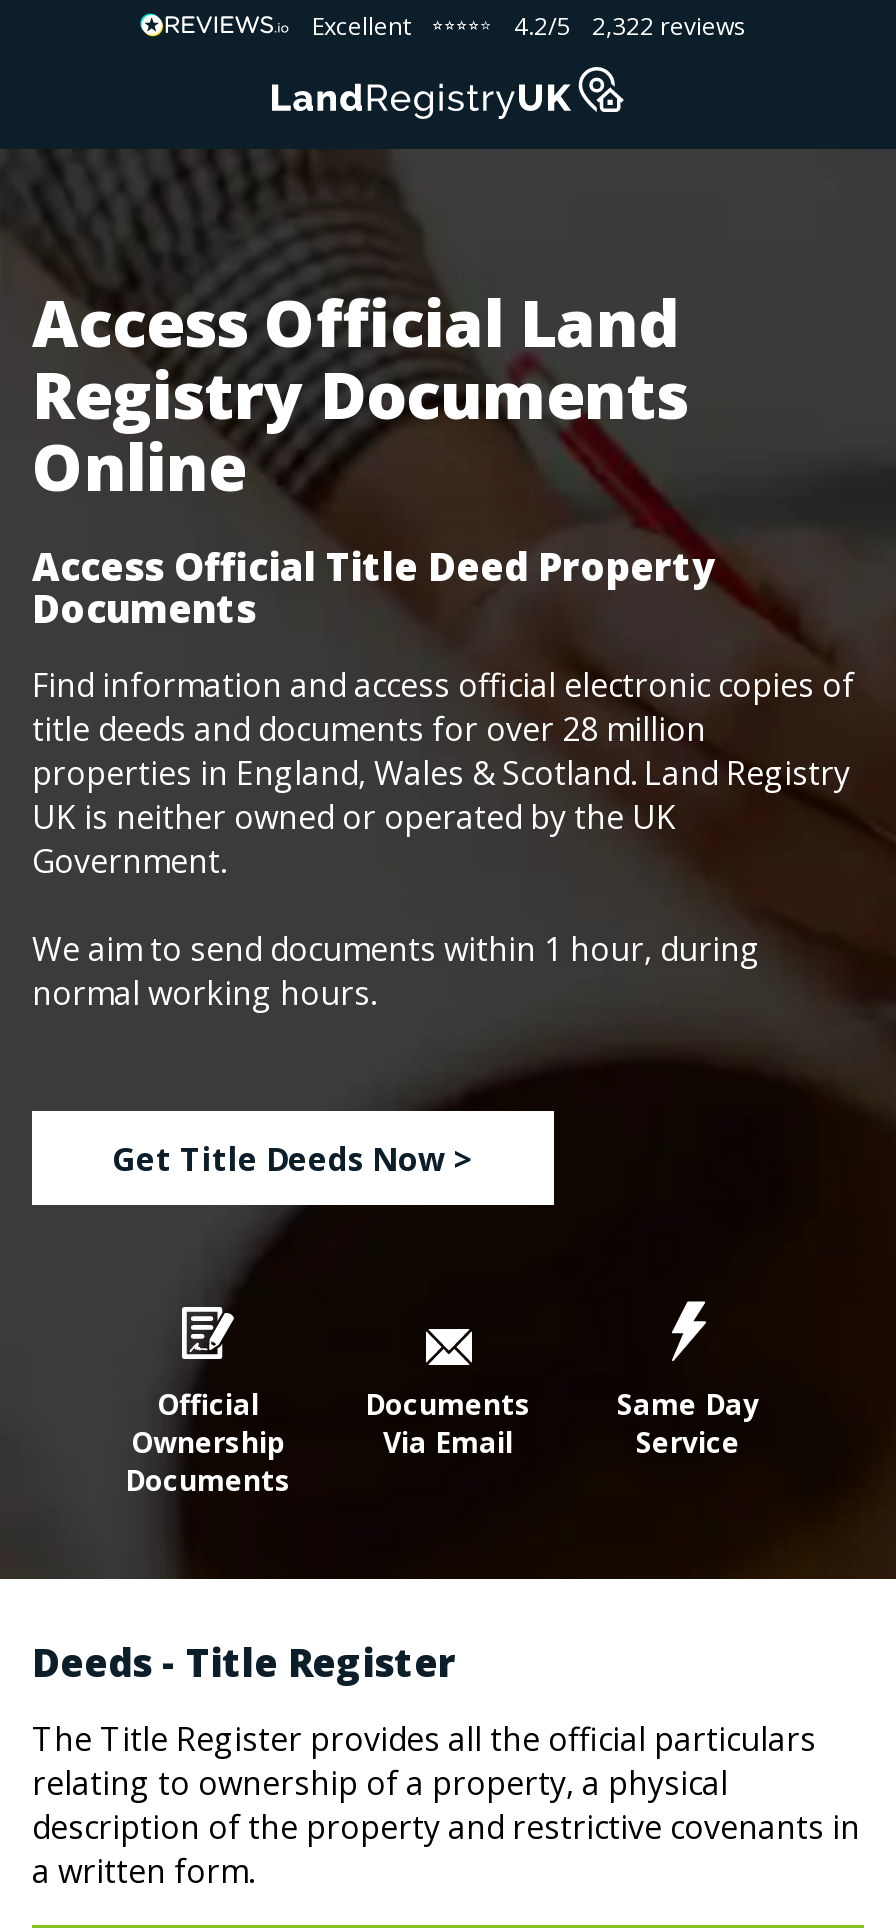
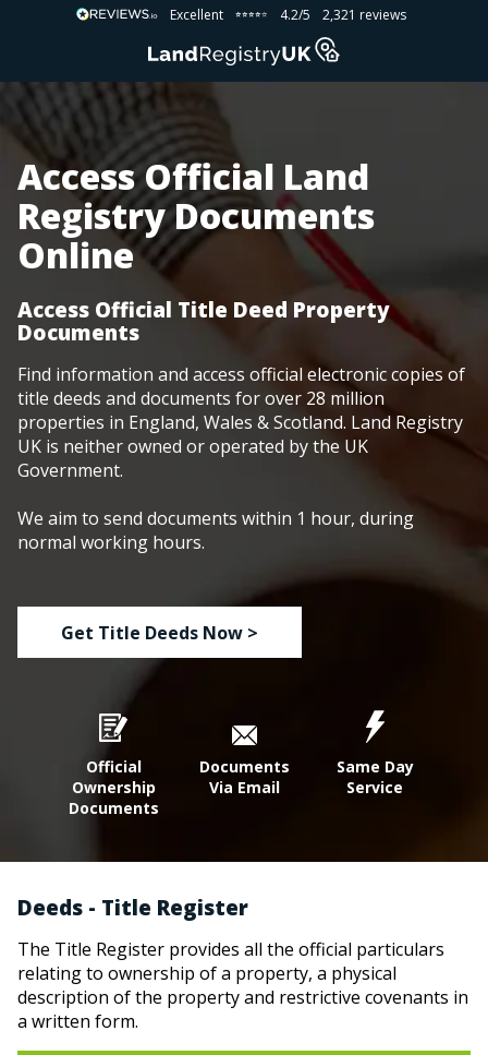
[592,9,746,43] 2,322 reviews -> [322,5,406,24] 2,321 reviews

